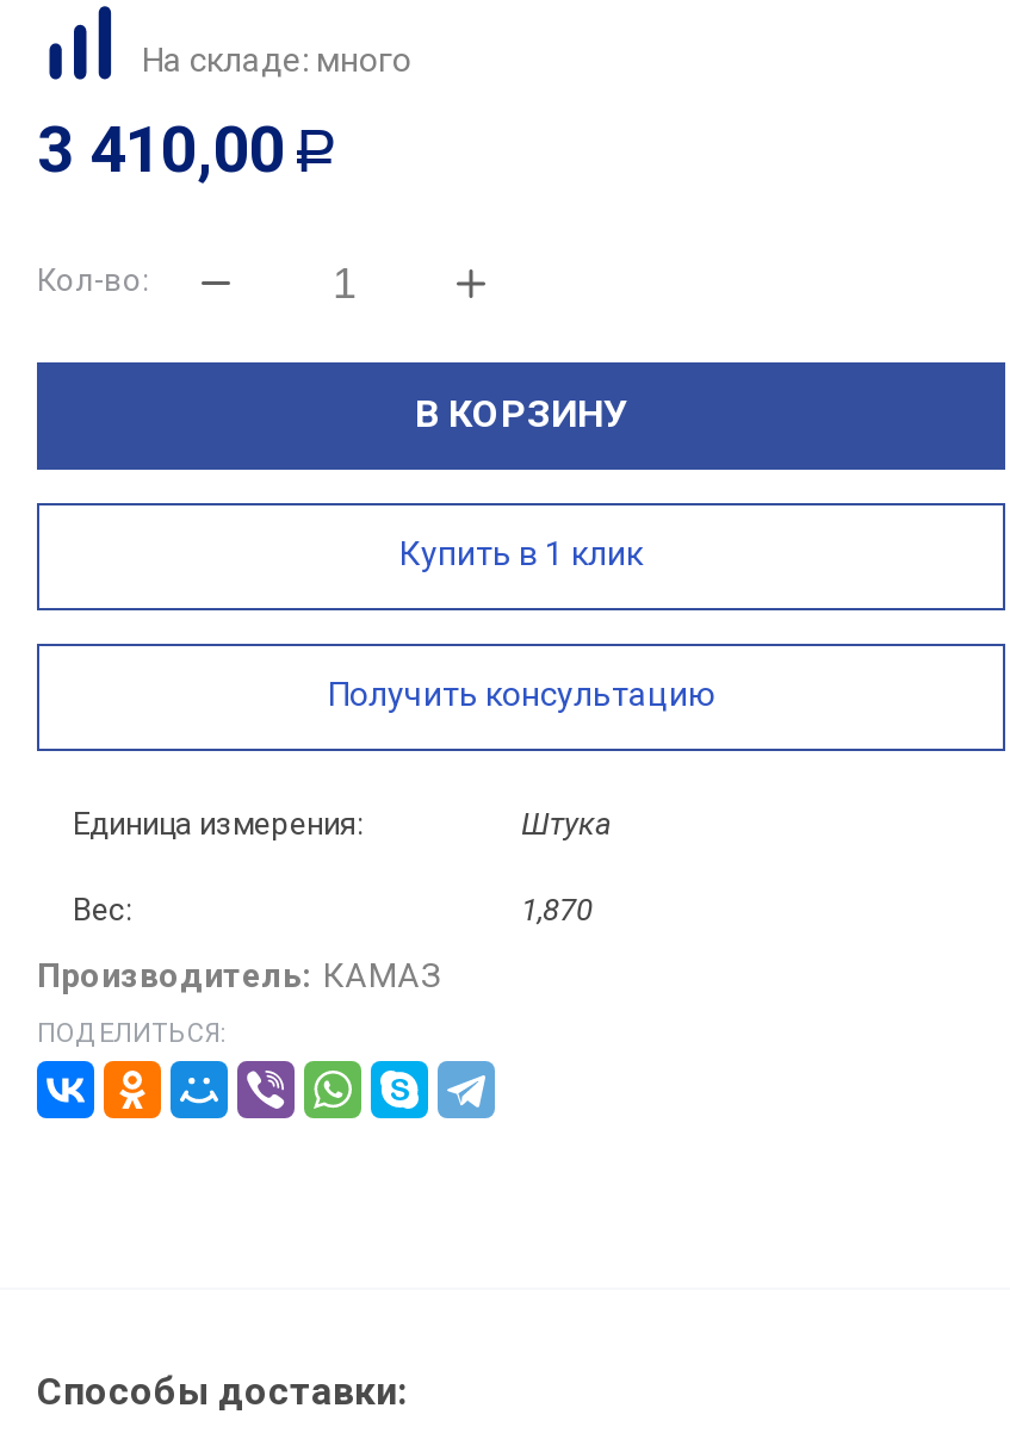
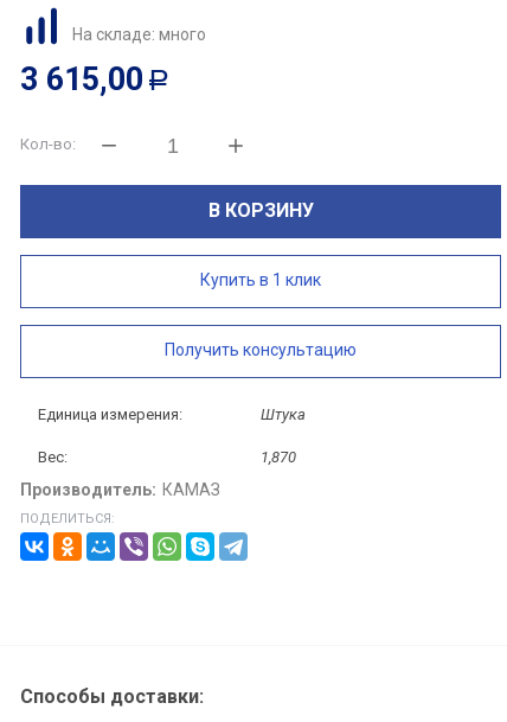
[37,112,337,188] 3 410,00 Р -> [20,60,169,98] 3 615,00 Р

